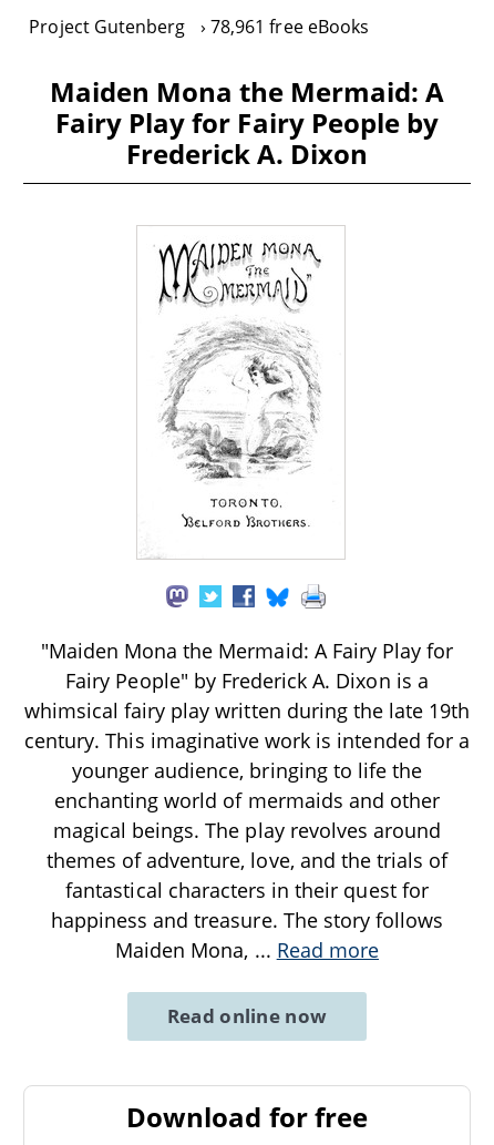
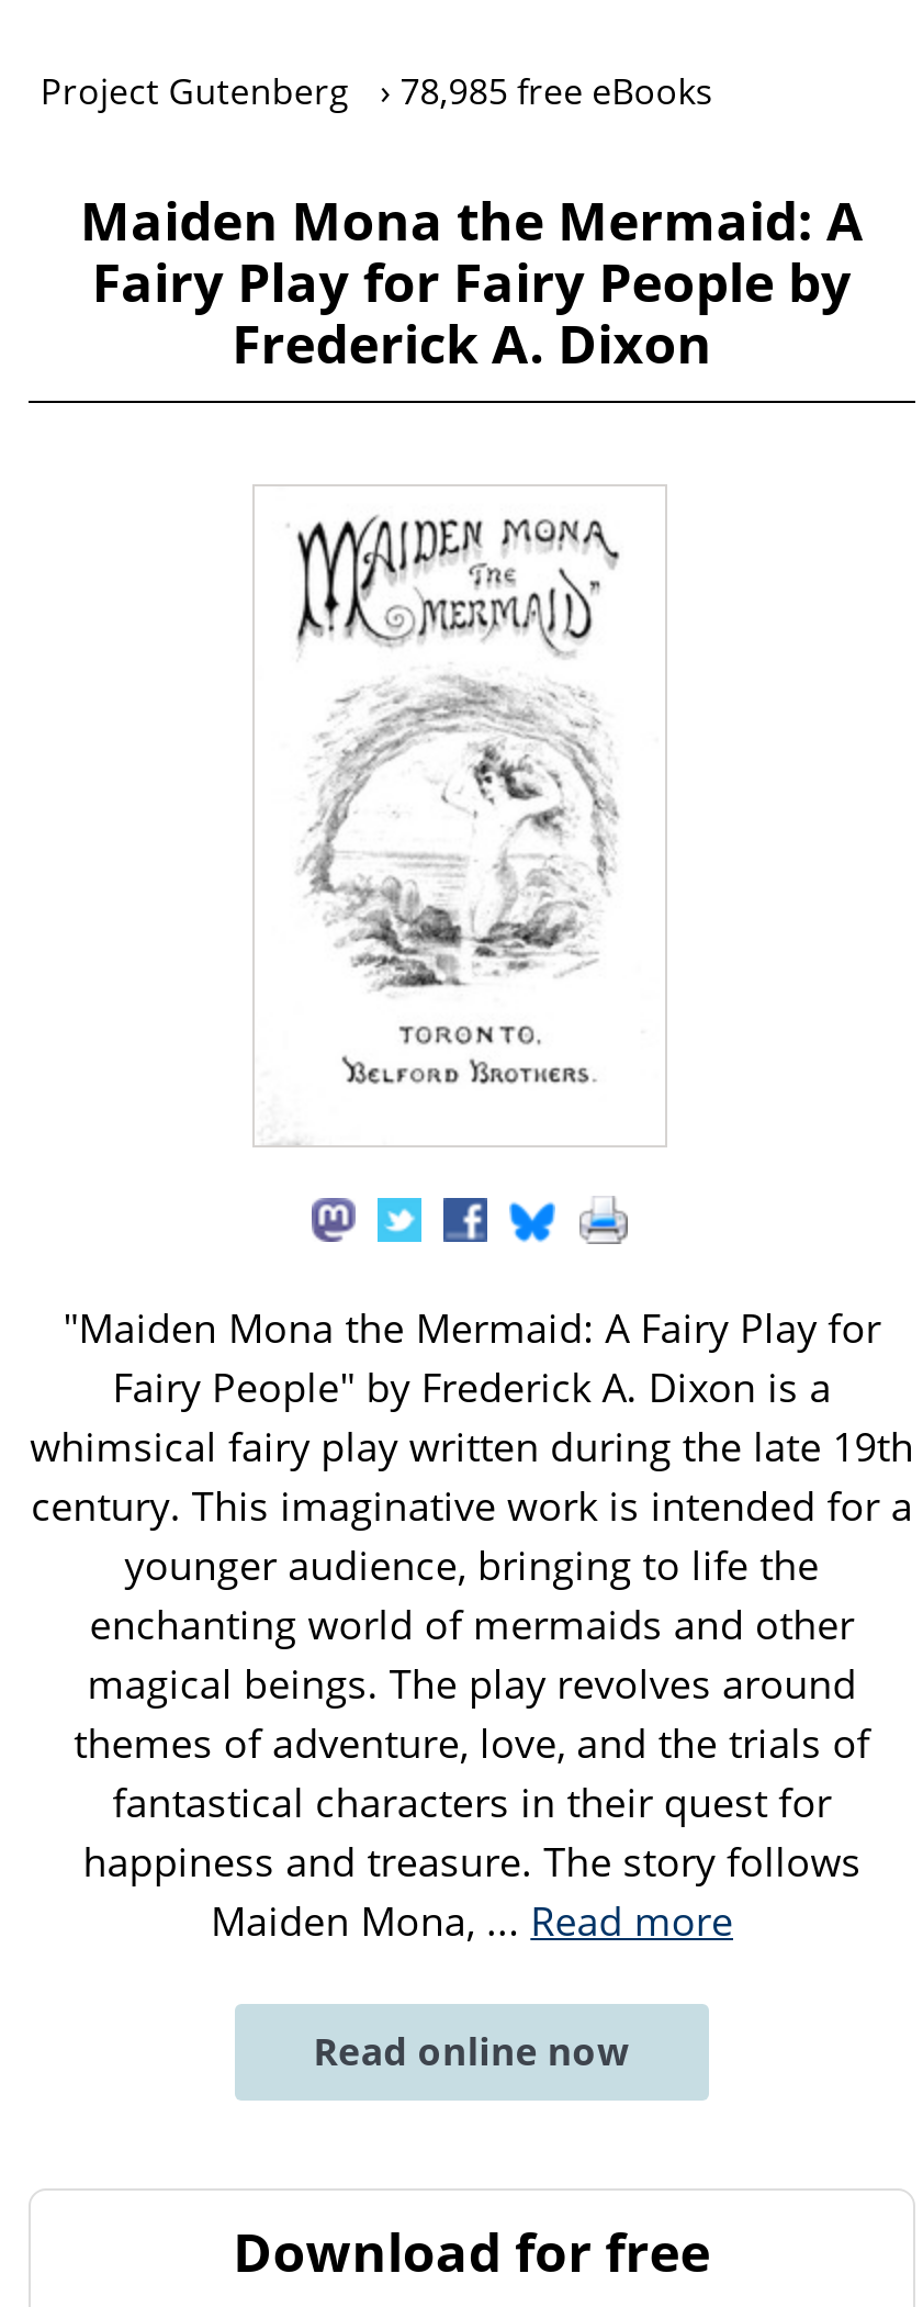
[29,14,369,39] Project Gutenberg 78,961 free eBooks -> [40,67,713,115] Project Gutenberg 78,985 free eBooks

